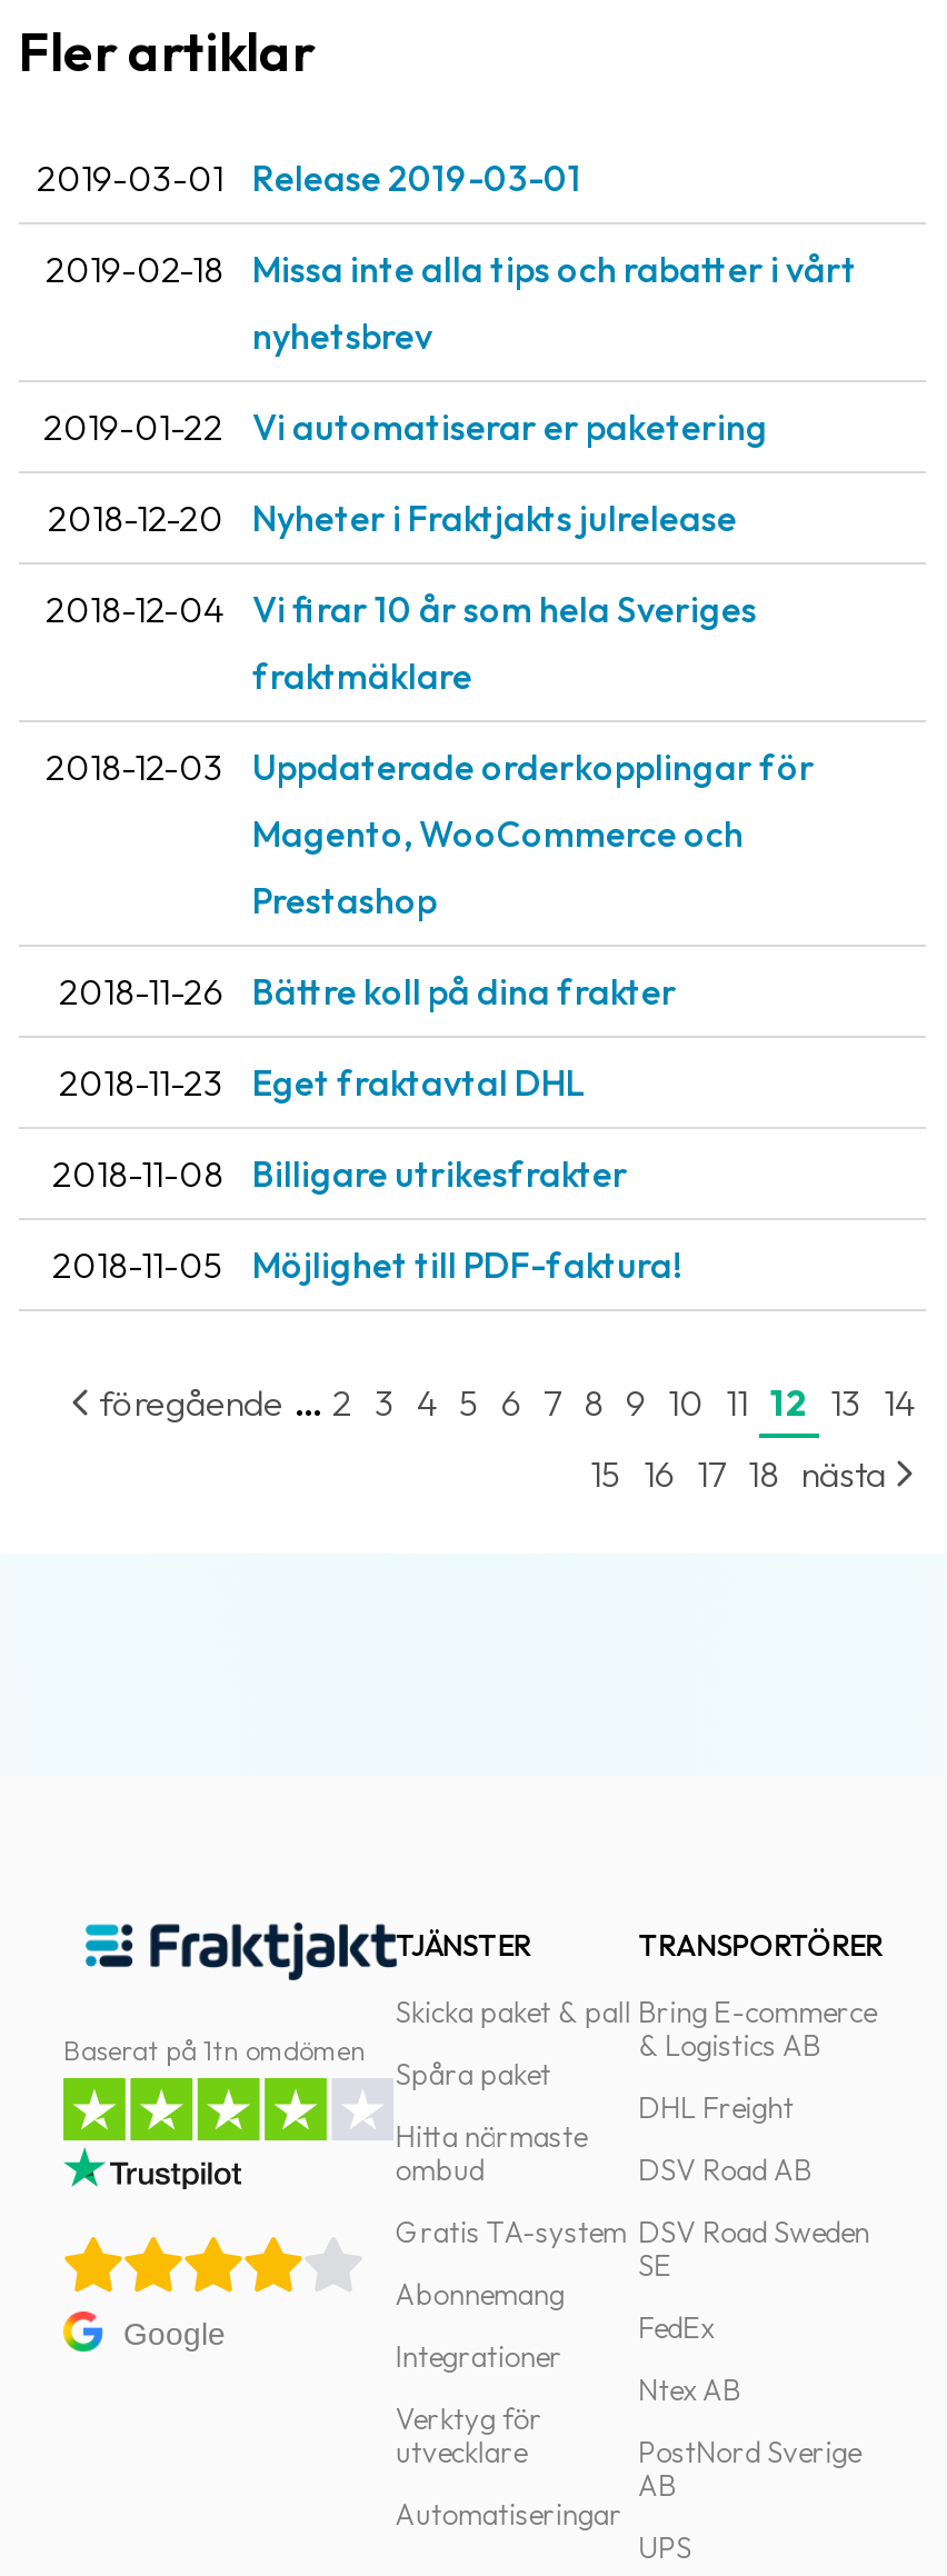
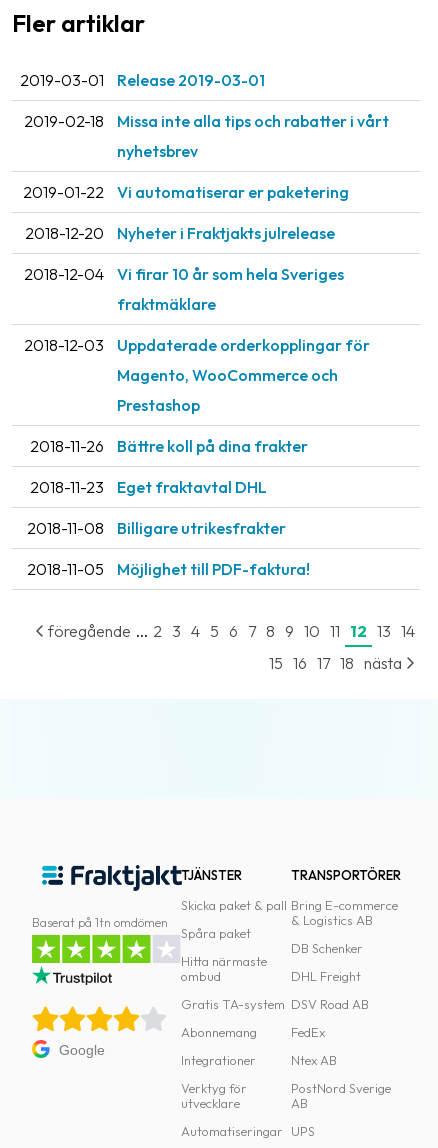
none -> [291,940,363,956] DB Schenker
moved [638,2089,812,2187] -> [291,968,369,1012]: DHL Freight | DSV Road AB
[638,2214,870,2283] DSV Road Sweden | SE -> none

